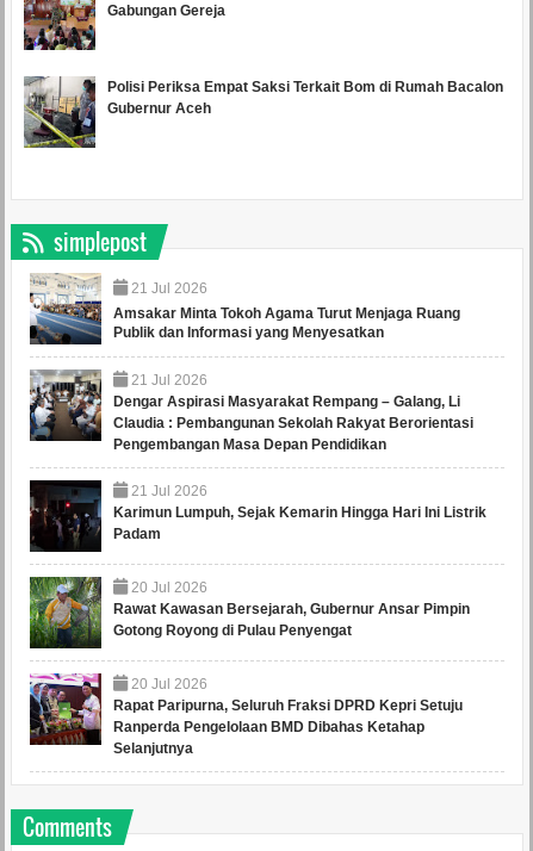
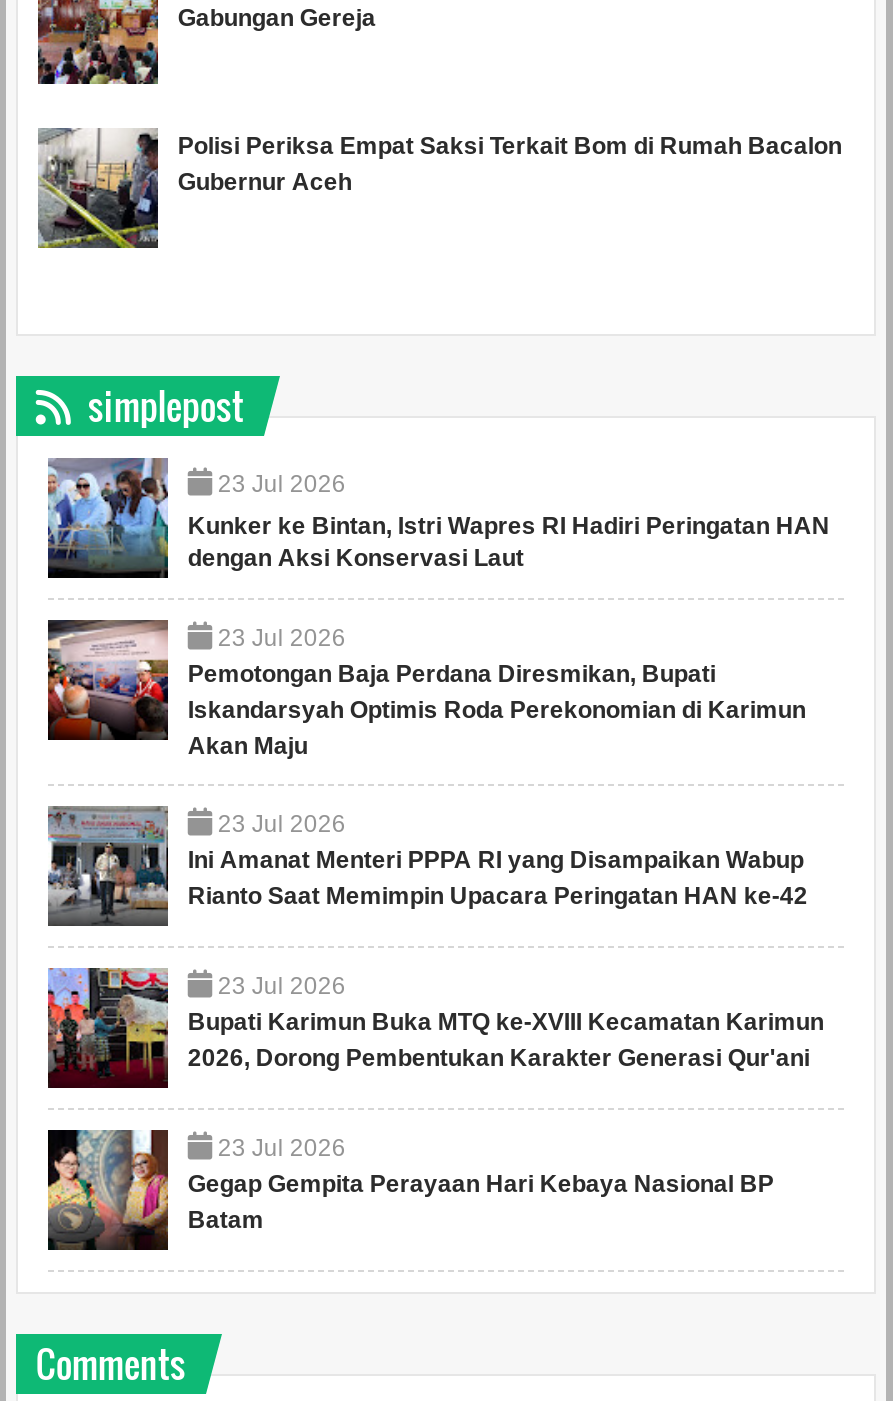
[30,273,460,344] [image] | Amsakar Minta Tokoh Agama Turut Menjaga Ruang | Publik dan Informasi yang Menyesatkan -> [46,458,830,576] [image] | Kunker ke Bintan, Istri Wapres RI Hadiri Peringatan HAN | dengan Aksi Konservasi Laut
[131,281,207,297] 21 Jul 2026 -> [218,471,346,499] 23 Jul 2026
[30,369,473,453] [image] | 21 Jul 2026 | Dengar Aspirasi Masyarakat Rempang – Galang, Li | Claudia : Pembangunan Sekolah Rakyat Berorientasi | Pengembangan Masa Depan Pendidikan -> [46,620,806,761] [image] | 23 Jul 2026 | Pemotongan Baja Perdana Diresmikan, Bupati | Iskandarsyah Optimis Roda Perekonomian di Karimun | Akan Maju
[29,480,486,551] [image] | 21 Jul 2026 | Karimun Lumpuh, Sejak Kemarin Hingga Hari Ini Listrik | Padam -> [46,808,808,926] [image] | 23 Jul 2026 | Ini Amanat Menteri PPPA RI yang Disampaikan Wabup | Rianto Saat Memimpin Upacara Peringatan HAN ke-42
[29,576,470,648] [image] | 20 Jul 2026 | Rawat Kawasan Bersejarah, Gubernur Ansar Pimpin | Gotong Royong di Pulau Penyengat -> [46,968,824,1086] [image] | 23 Jul 2026 | Bupati Karimun Buka MTQ ke-XVIII Kecamatan Karimun | 2026, Dorong Pembentukan Karakter Generasi Qur'ani
[29,673,463,757] [image] | 20 Jul 2026 | Rapat Paripurna, Seluruh Fraksi DPRD Kepri Setuju | Ranperda Pengelolaan BMD Dibahas Ketahap | Selanjutnya -> [46,1128,774,1250] [image] | 23 Jul 2026 | Gegap Gempita Perayaan Hari Kebaya Nasional BP | Batam

